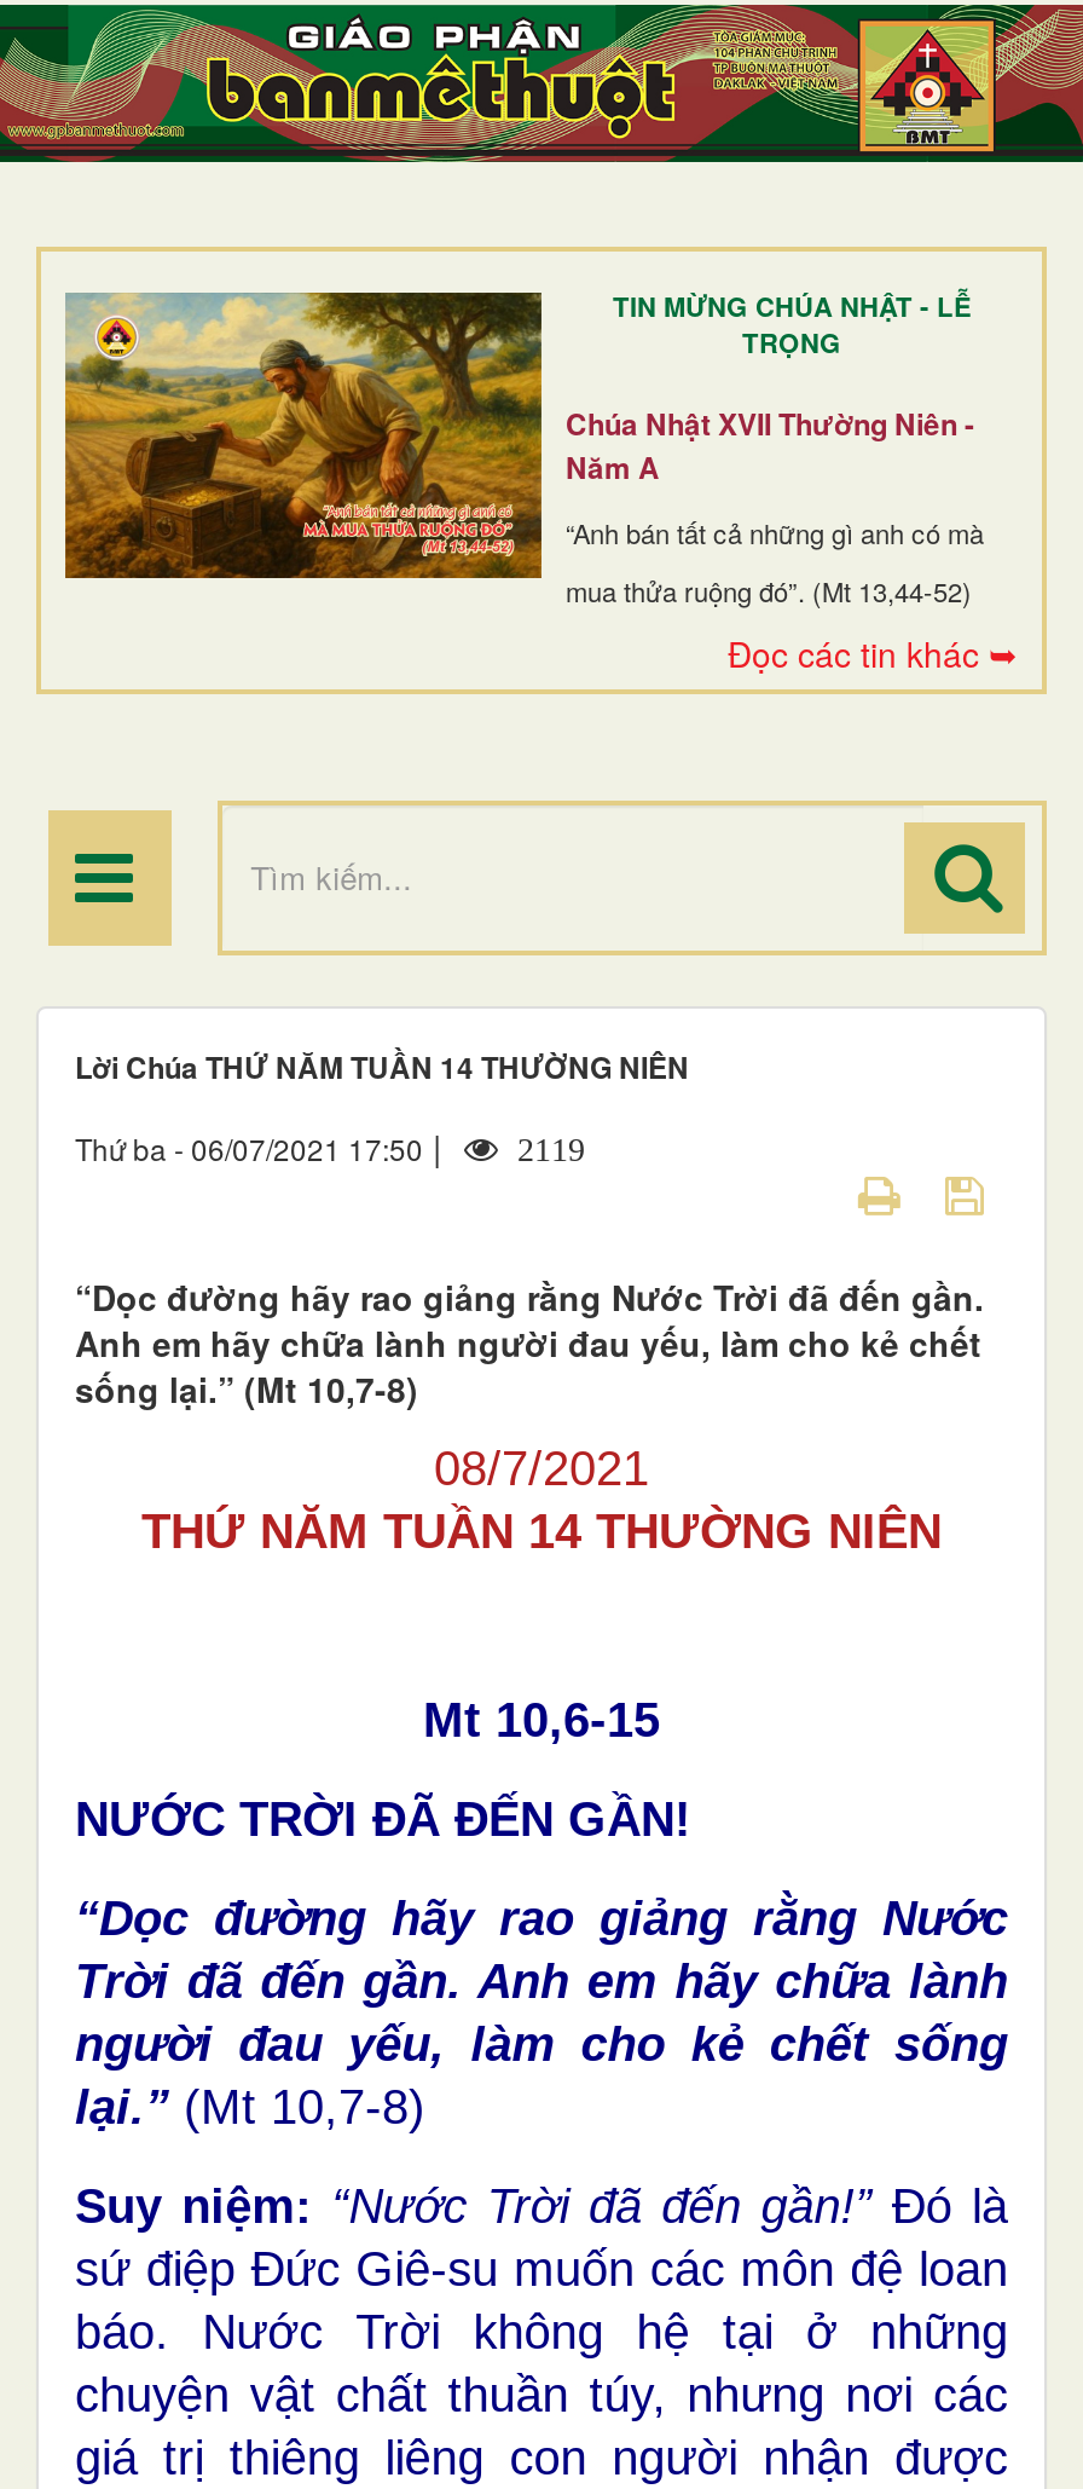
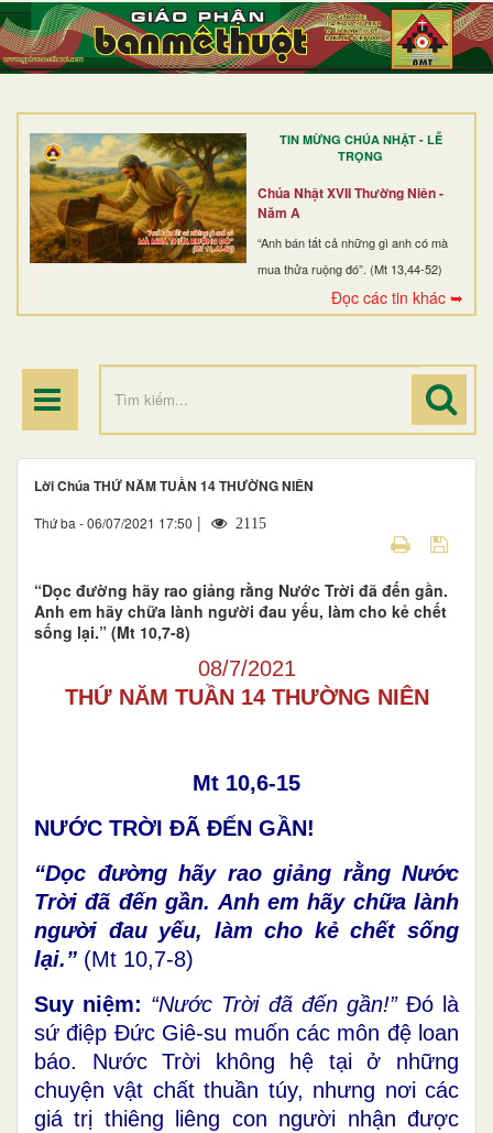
[498,1131,585,1165] 2119 -> [227,515,266,530] 2115

